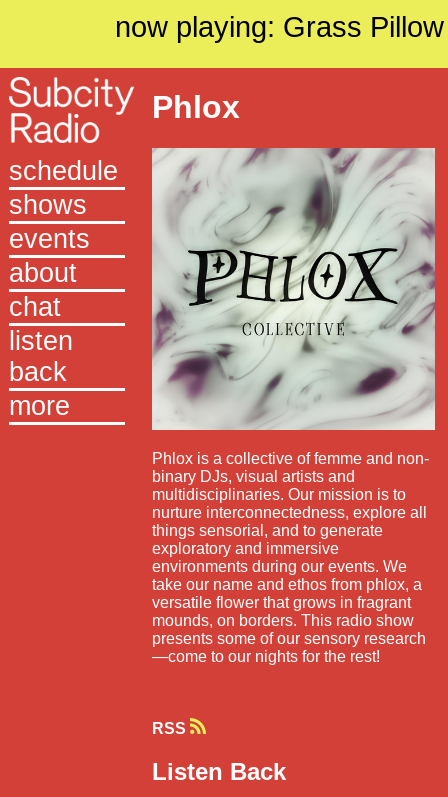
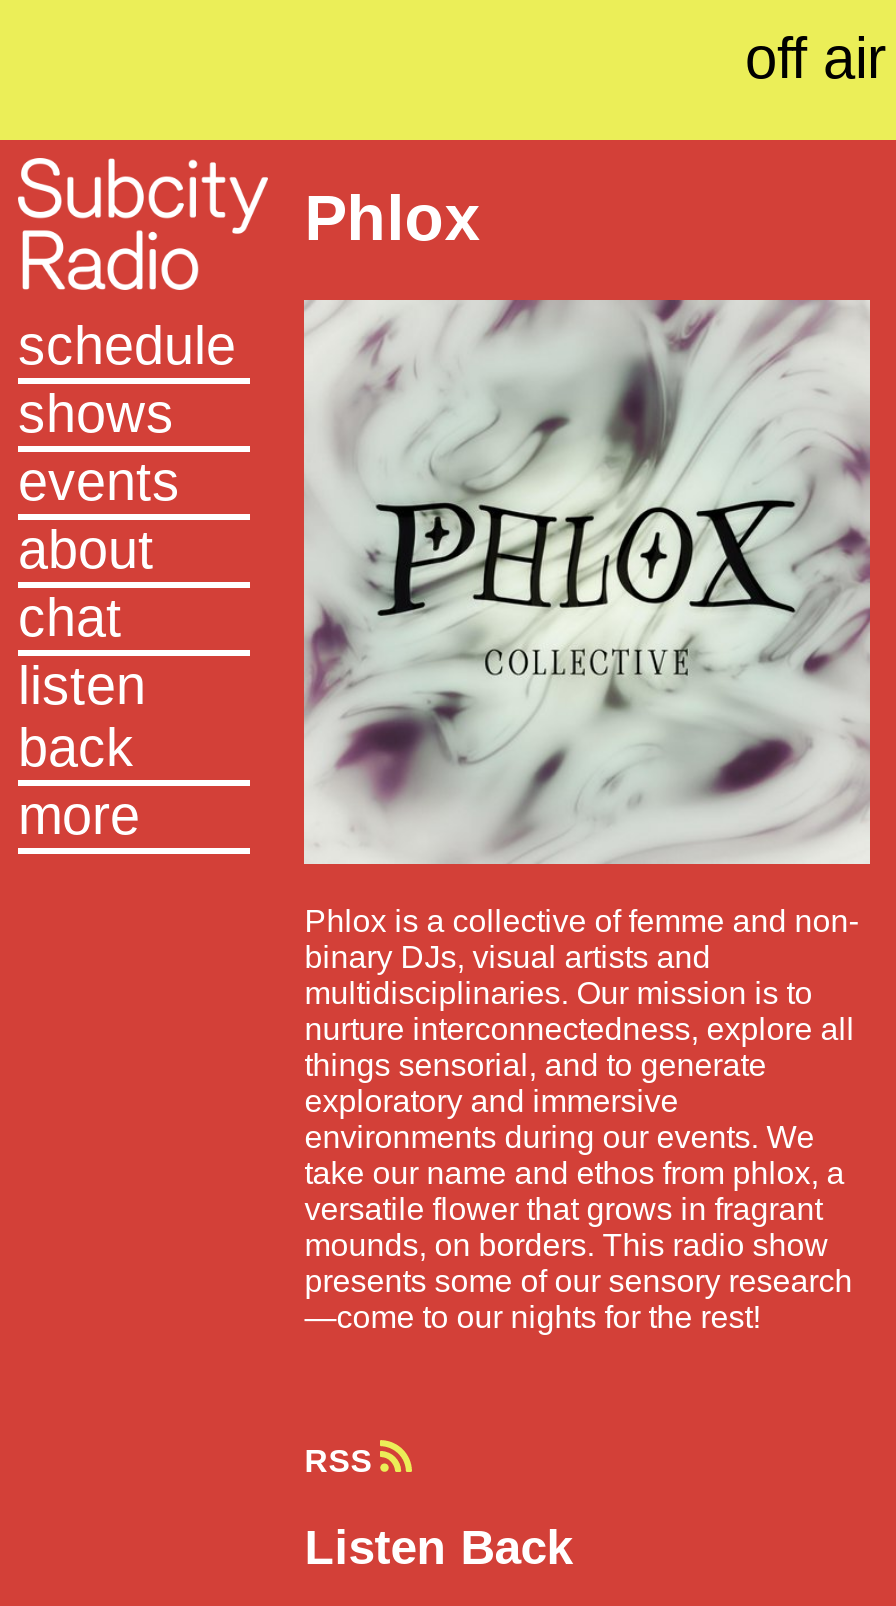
[114,11,443,43] now playing: Grass Pillow -> [745,26,887,90] off air

